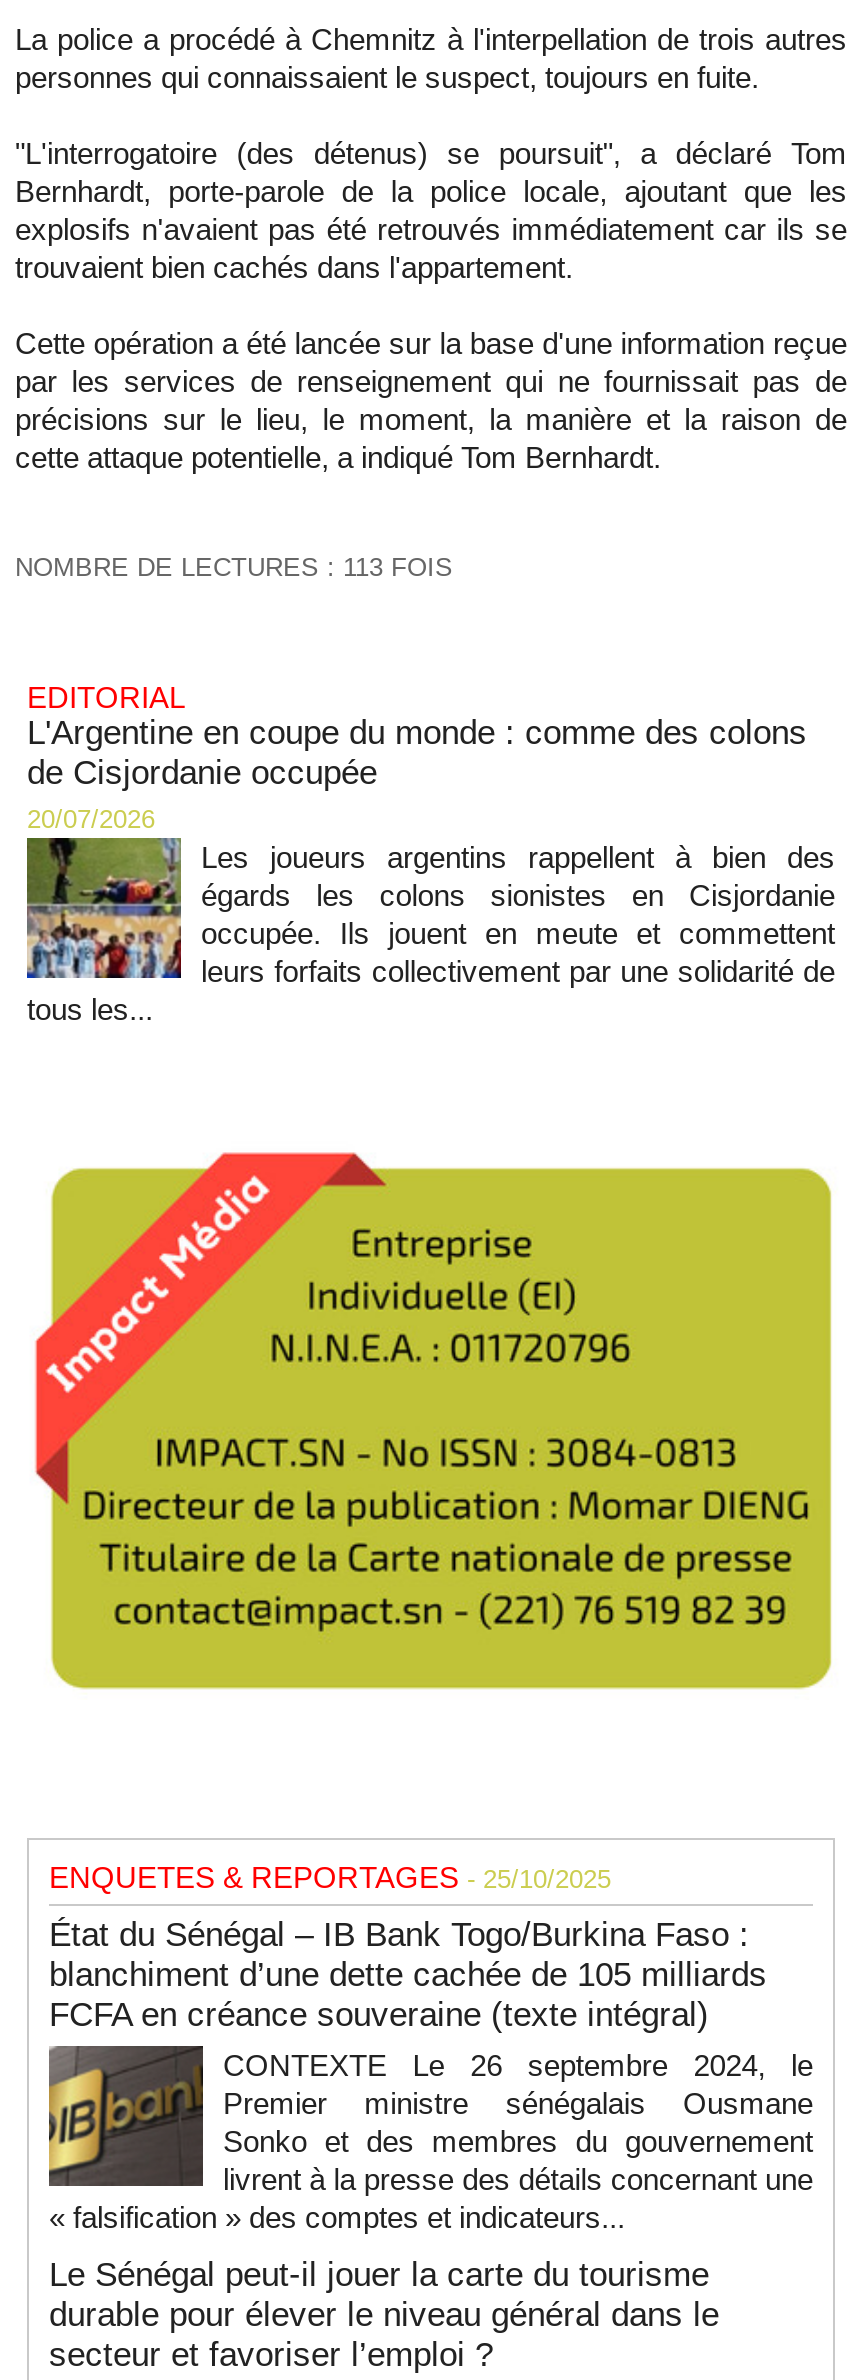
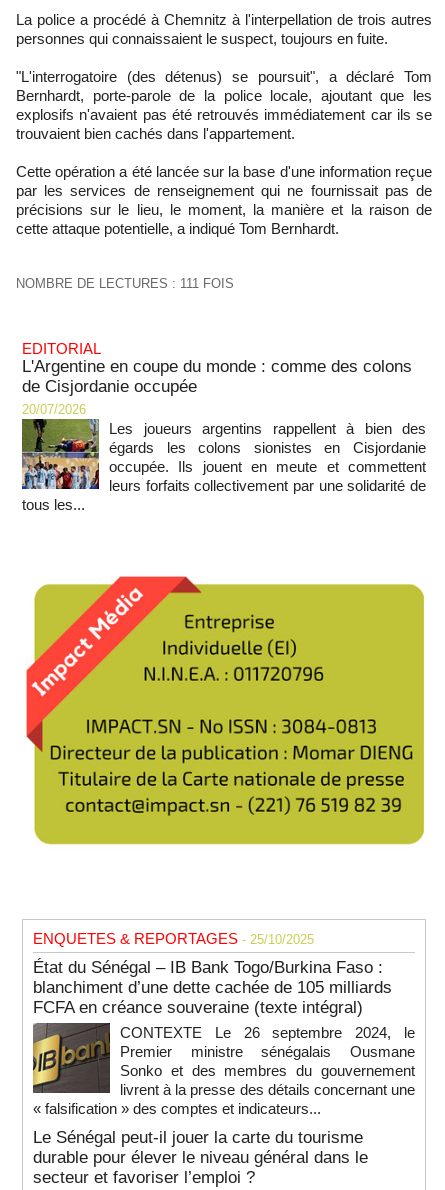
[15,551,453,581] NOMBRE DE LECTURES : 113 FOIS -> [16,276,234,291] NOMBRE DE LECTURES : 111 FOIS

